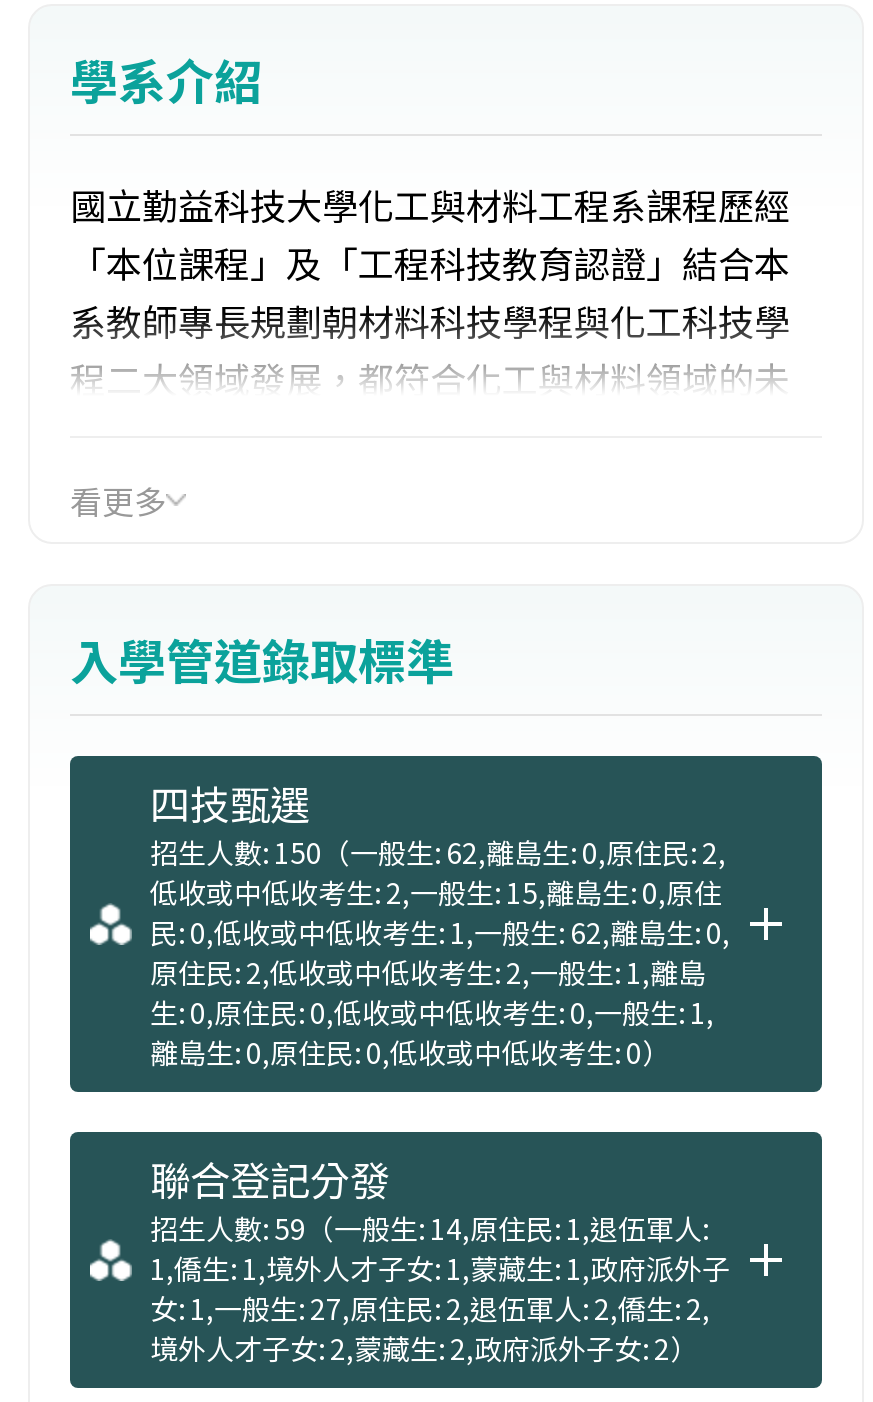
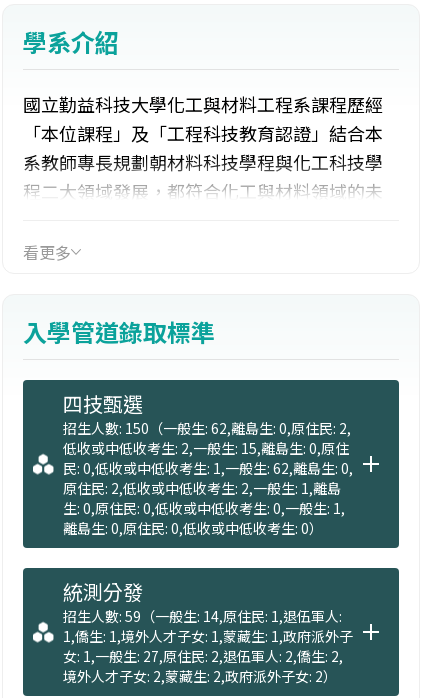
[150,1149,390,1207] 聯合登記分發 -> [63,577,143,606] 統測分發

